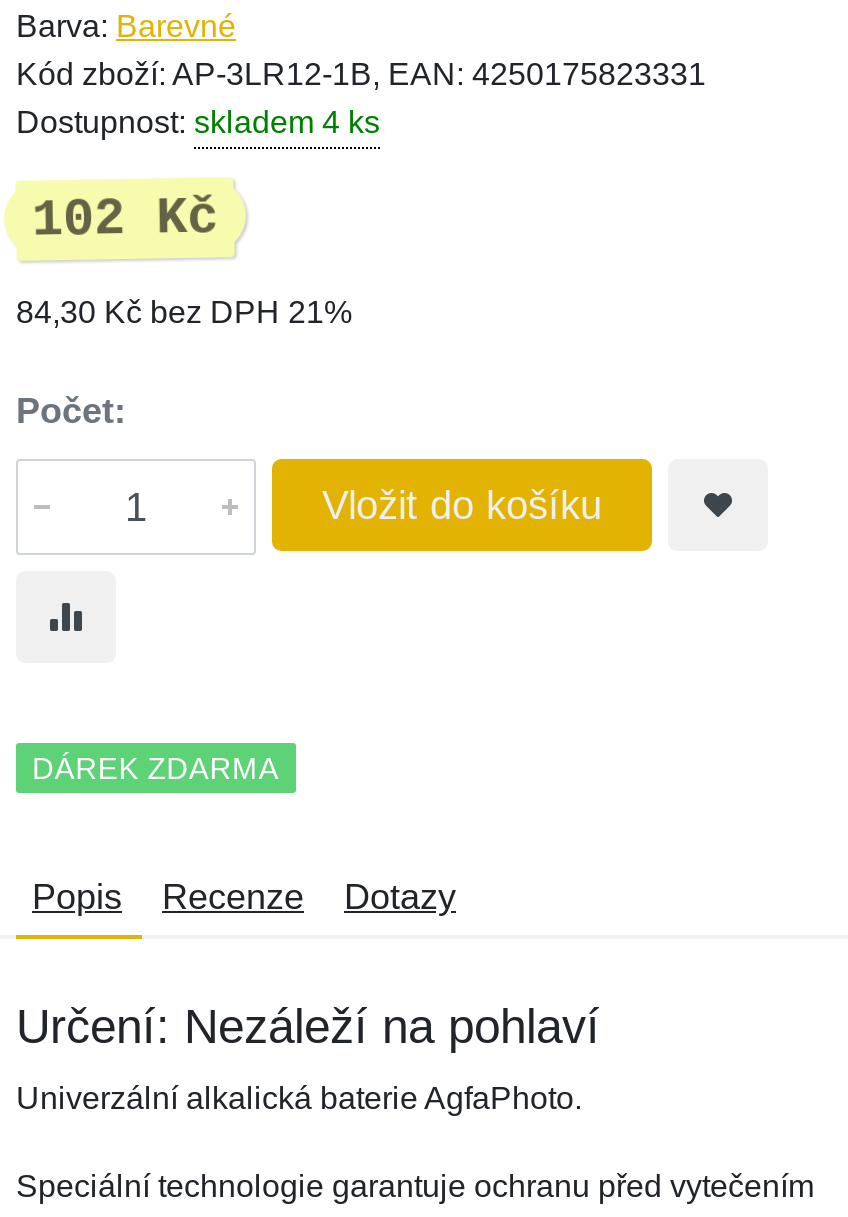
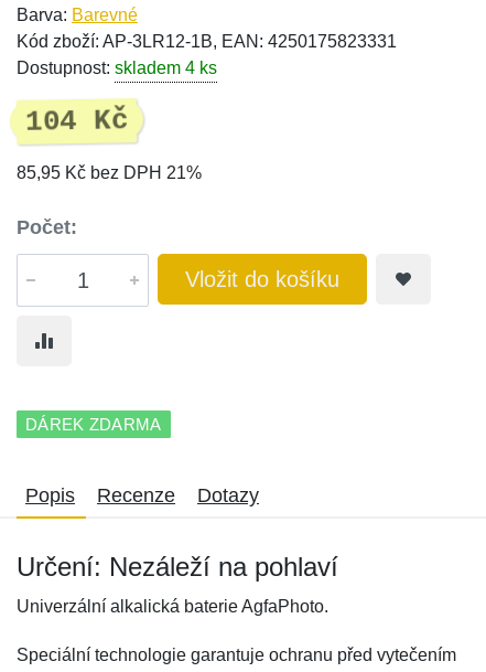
[31,187,219,251] 102 Kč -> [25,104,128,139] 104 Kč
[16,295,352,329] 84,30 Kč bez DPH 21% -> [17,163,202,182] 85,95 Kč bez DPH 21%

